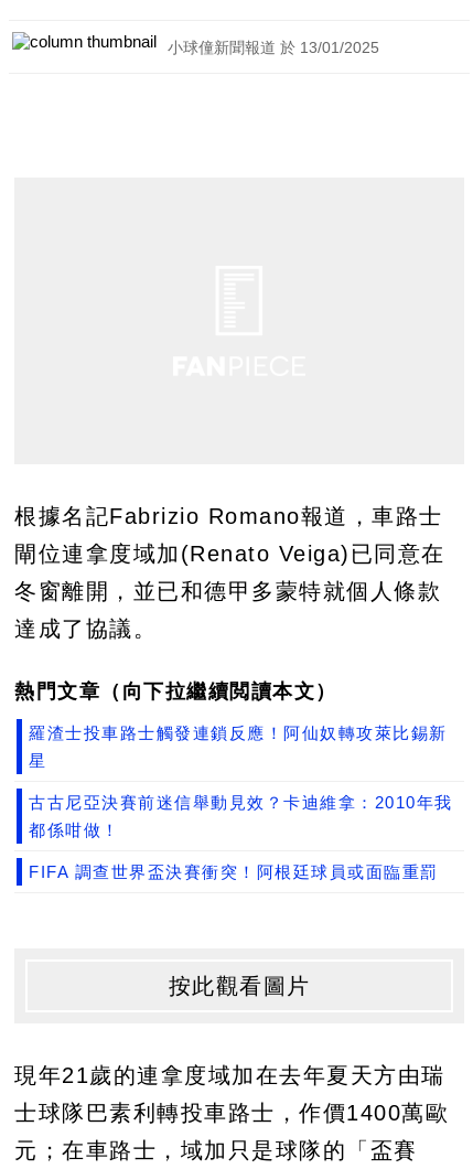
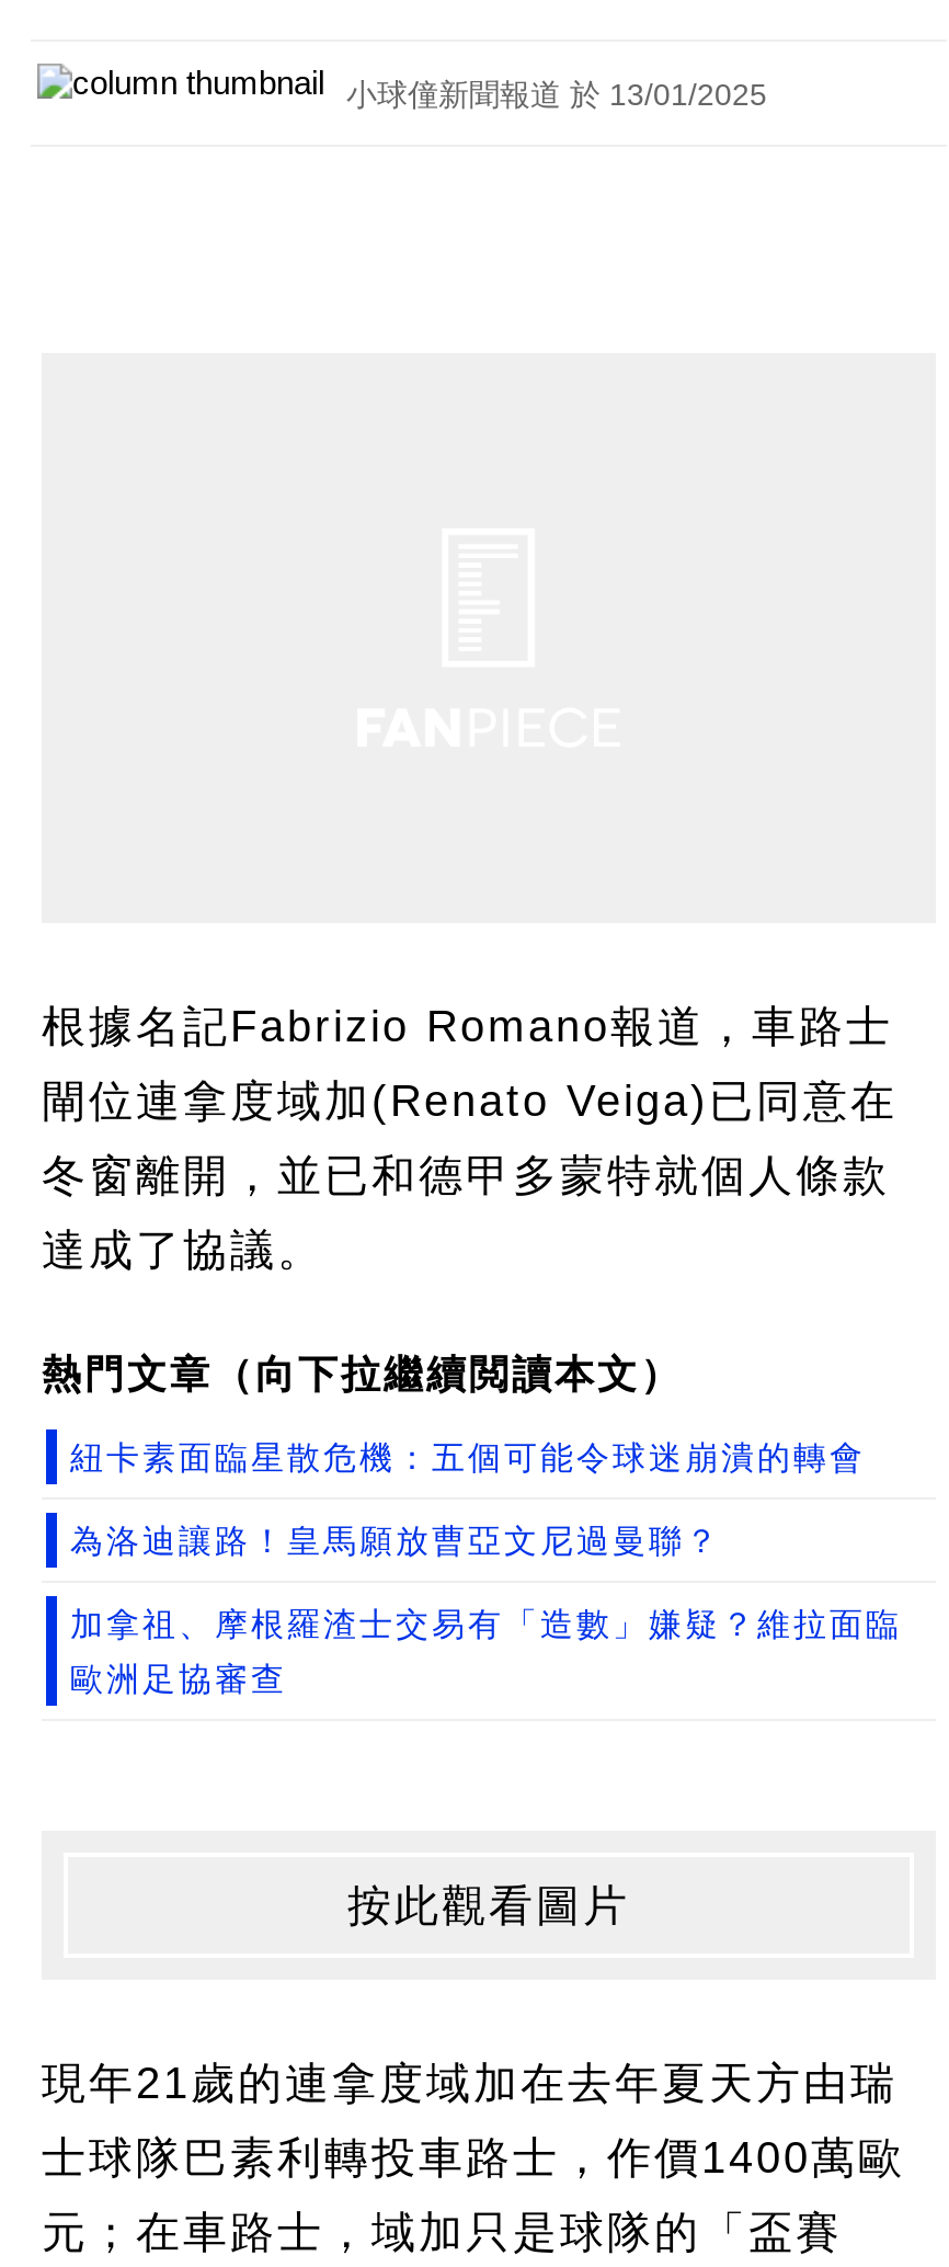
[29,723,453,881] 羅渣士投車路士觸發連鎖反應！阿仙奴轉攻萊比錫新 | 星 | 古古尼亞決賽前迷信舉動見效？卡迪維拿：2010年我 | 都係咁做！ | FIFA 調查世界盃決賽衝突！阿根廷球員或面臨重罰 -> [70,1438,902,1697] 紐卡素面臨星散危機：五個可能令球迷崩潰的轉會 | 為洛迪讓路！皇馬願放曹亞文尼過曼聯？ | 加拿祖、摩根羅渣士交易有「造數」嫌疑？維拉面臨 | 歐洲足協審查

